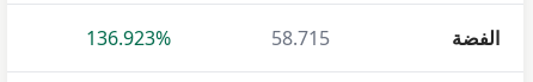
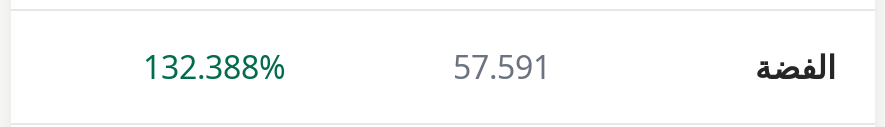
[86,25,171,51] 136.923% -> [143,45,285,89] 132.388%
[271,25,330,51] 58.715 -> [453,45,551,89] 57.591

